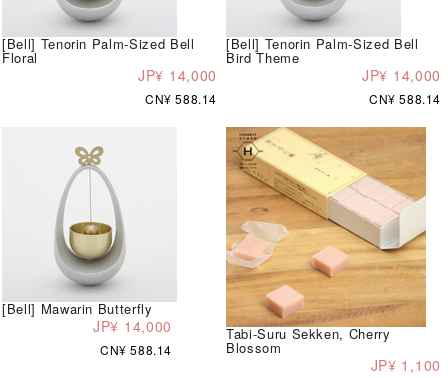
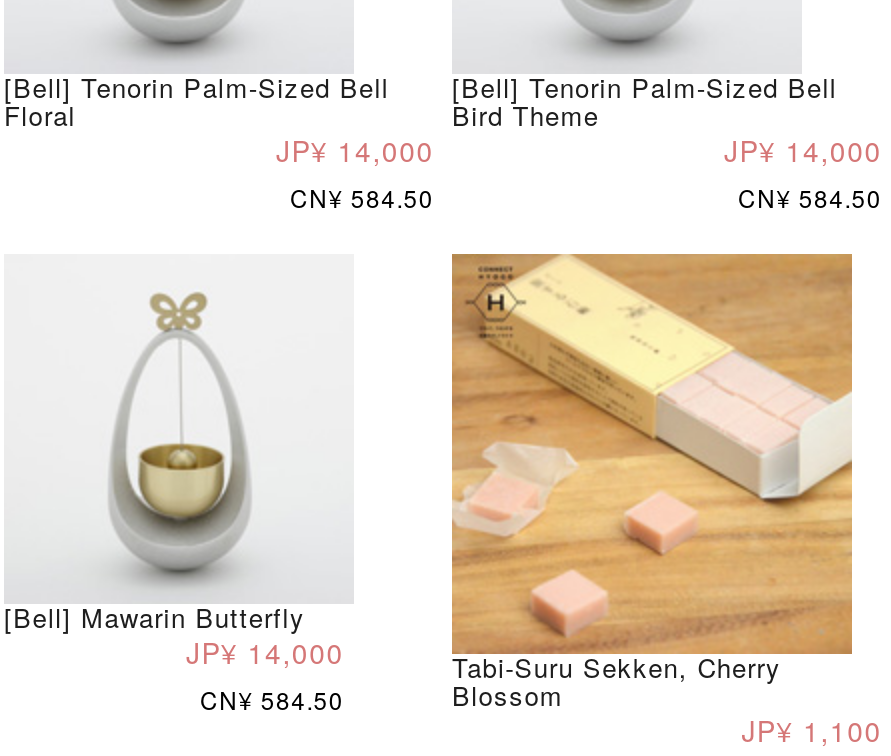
[145,90,217,107] CN¥ 588.14 -> [290,179,434,213] CN¥ 584.50
[369,90,441,107] CN¥ 588.14 -> [738,179,882,213] CN¥ 584.50
[100,341,172,358] CN¥ 588.14 -> [200,681,344,715] CN¥ 584.50

